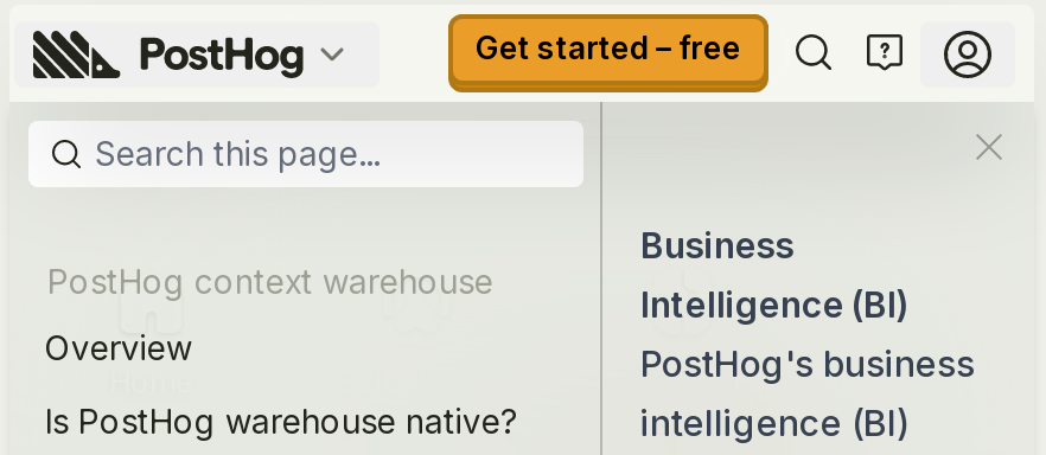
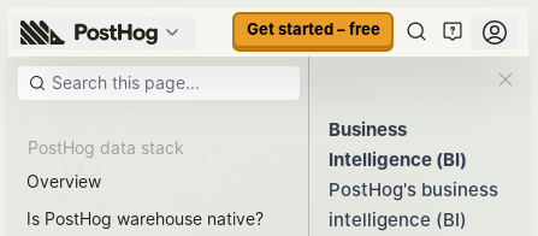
[47,261,493,301] PostHog context warehouse -> [28,137,184,158] PostHog data stack

